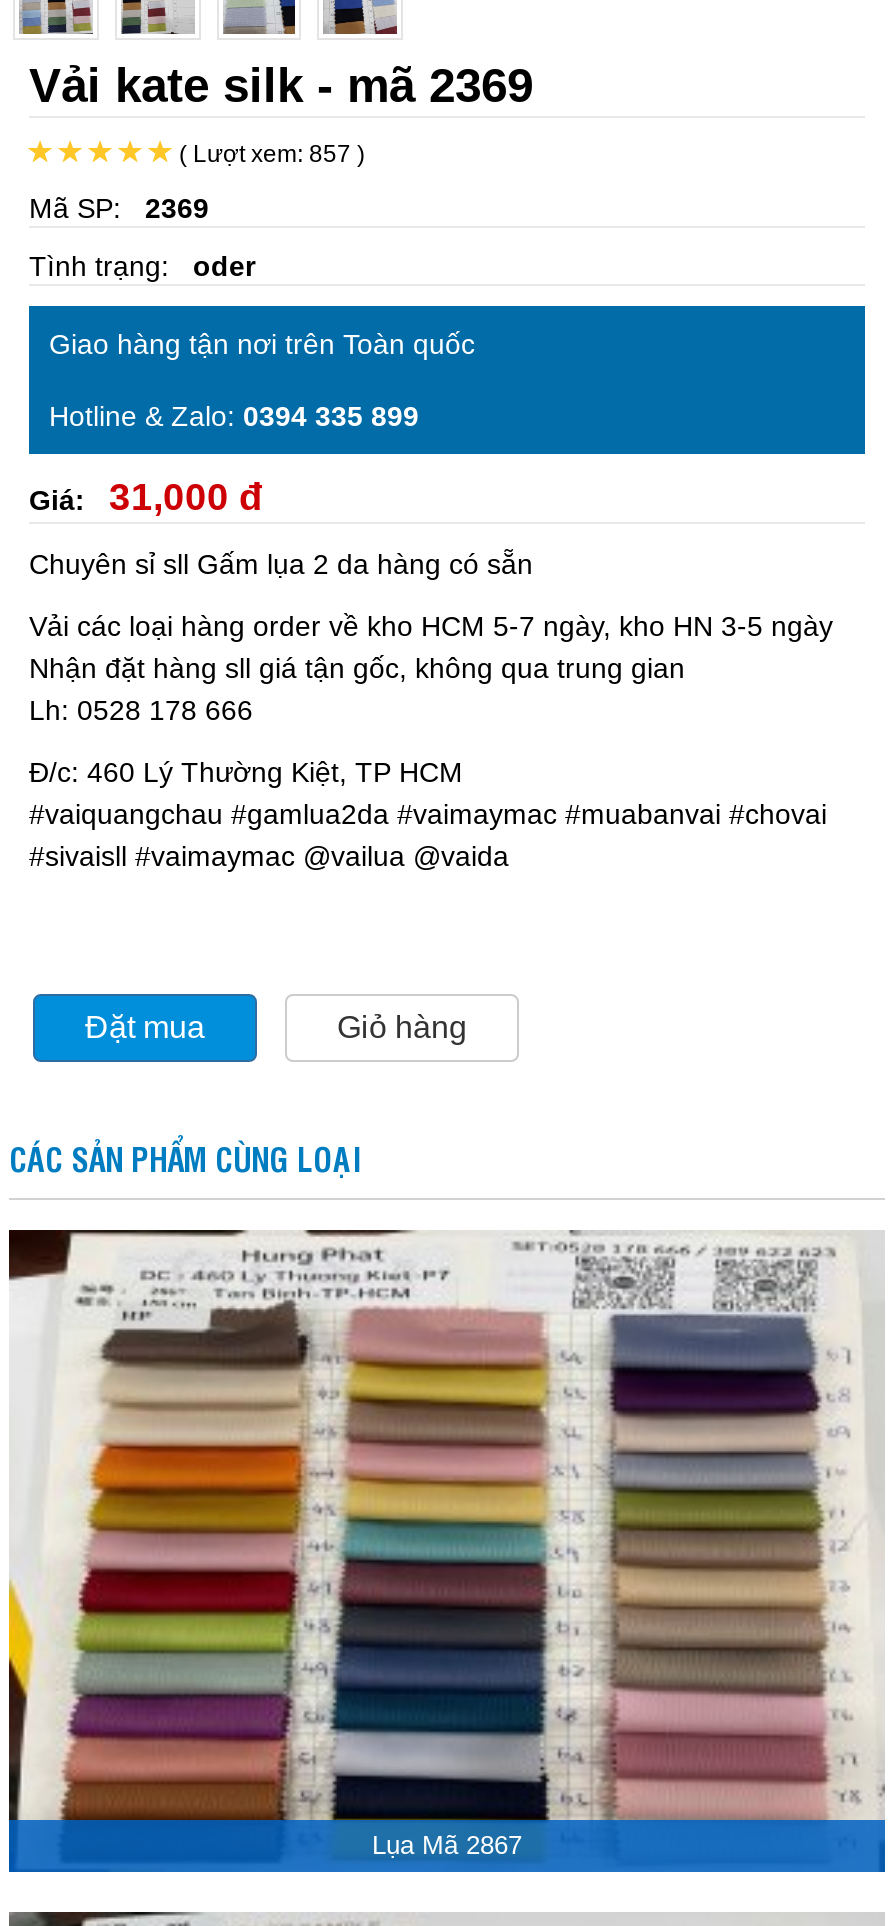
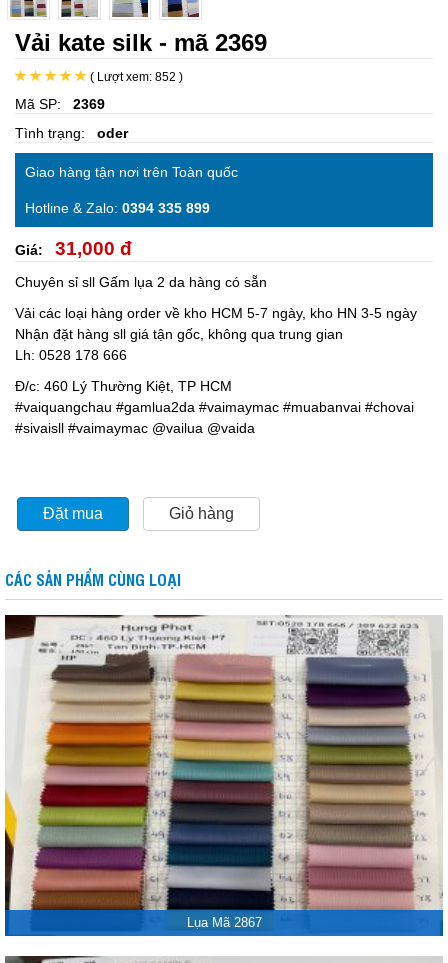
[173,139,365,167] ( Lượt xem: 857 ) -> [87,70,183,84] ( Lượt xem: 852 )

